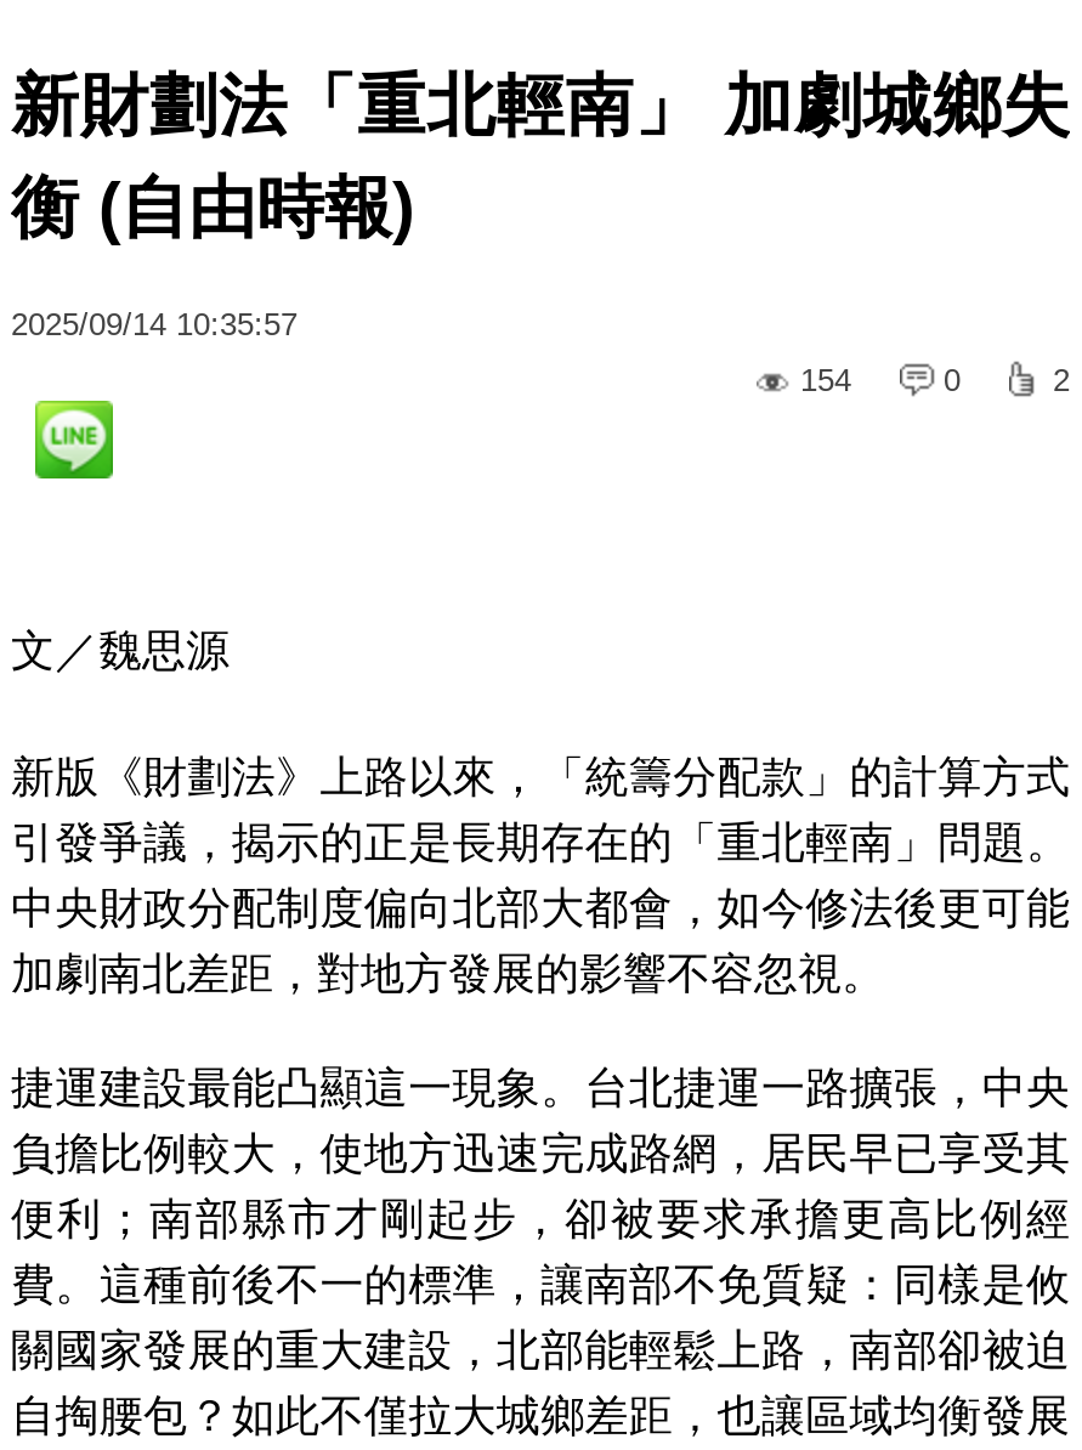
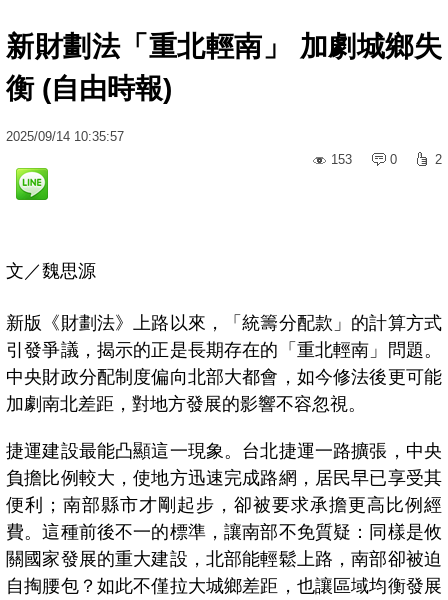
[800,362,851,398] 154 -> [331,152,352,167] 153

